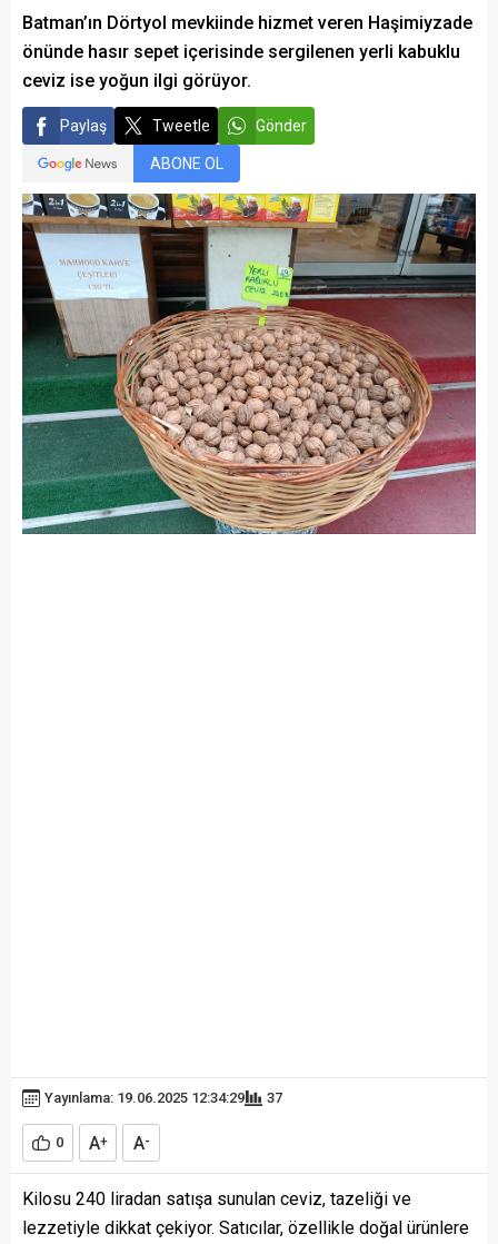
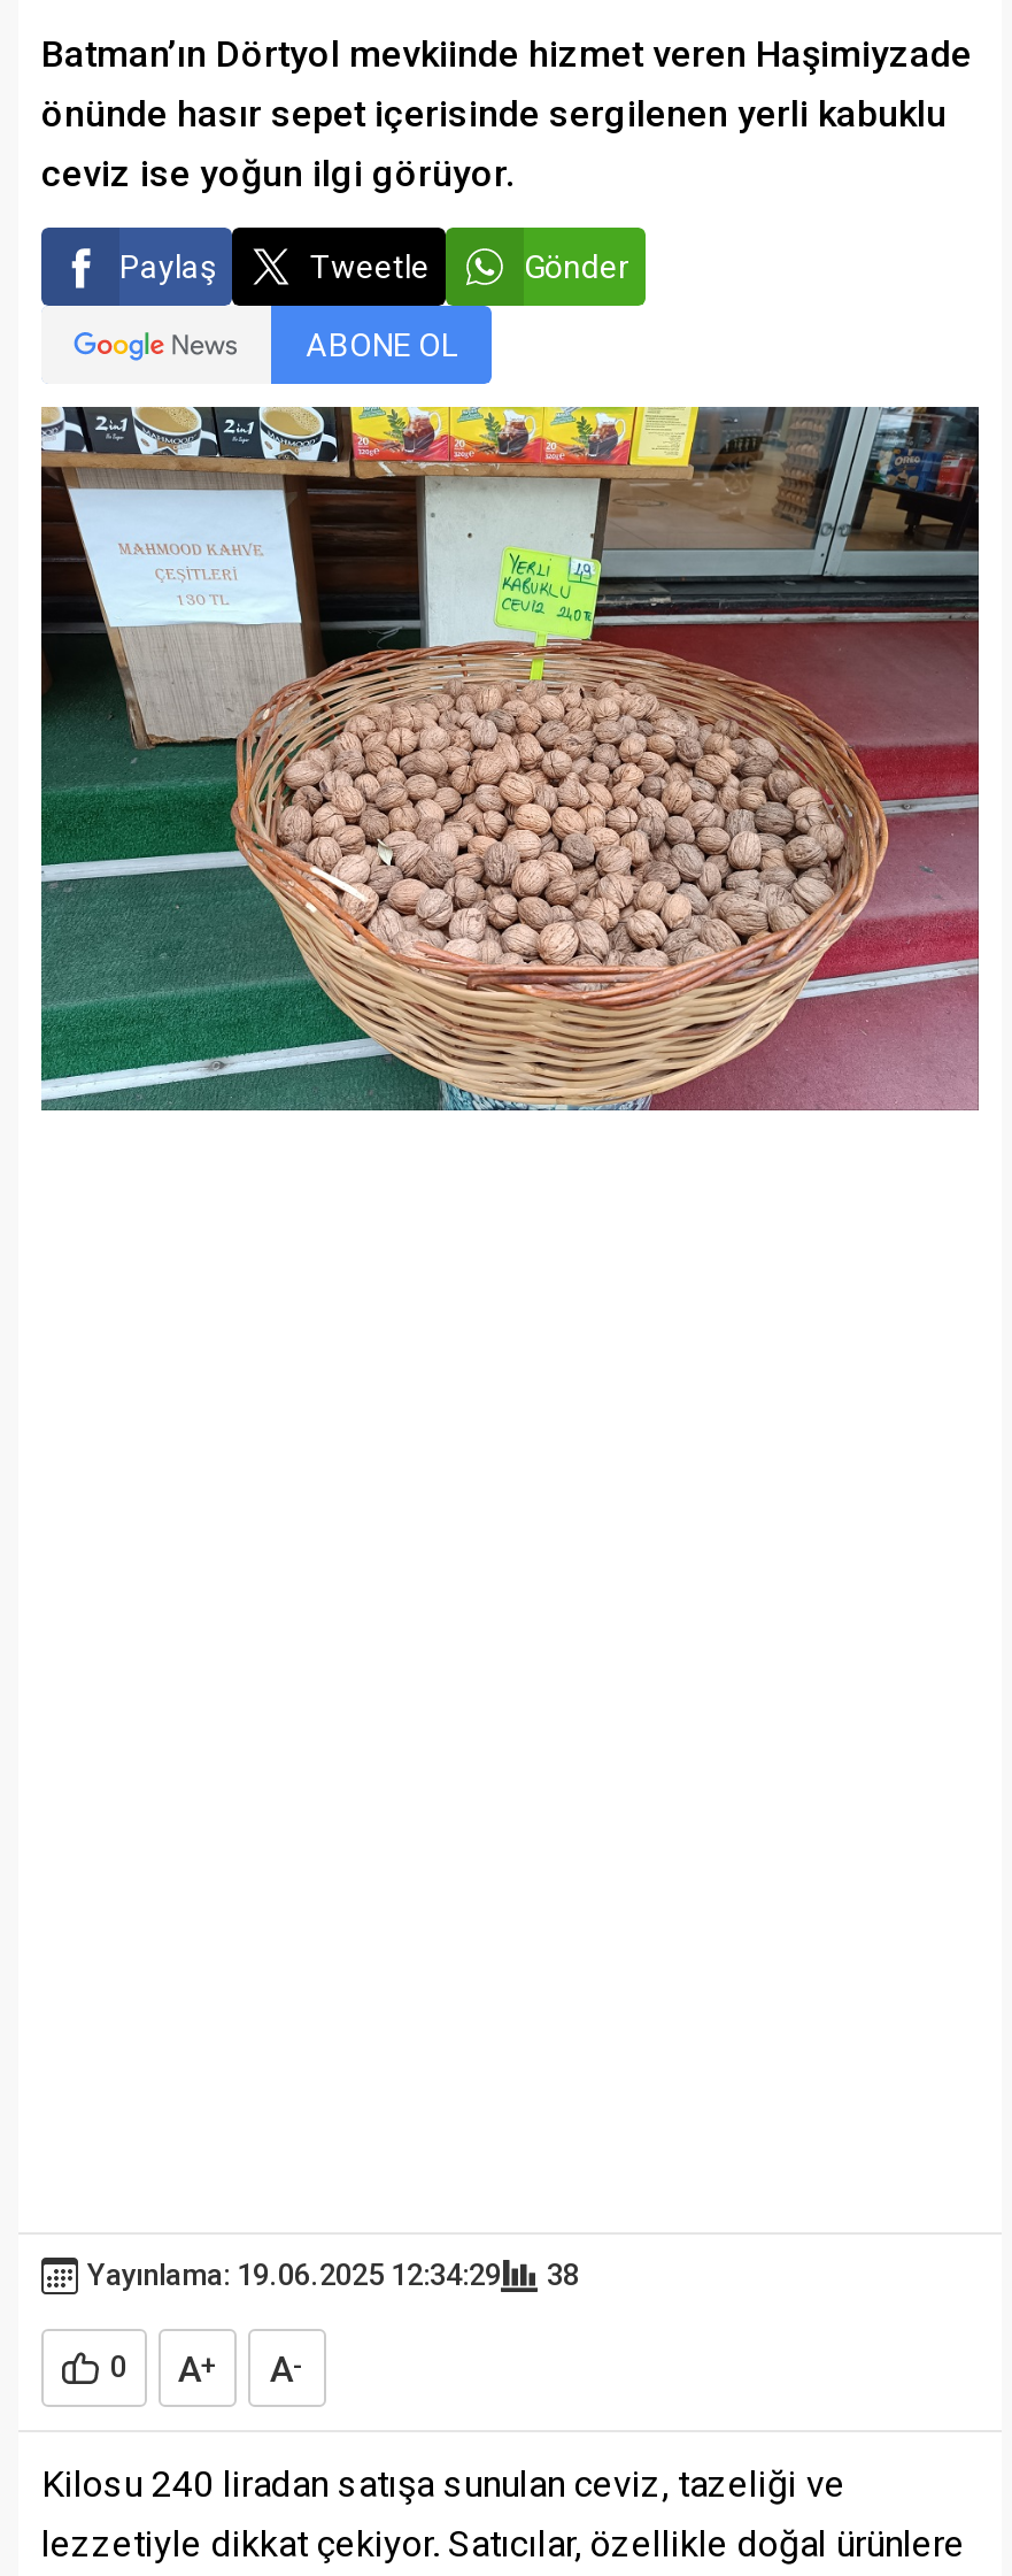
[44,1089,282,1106] Yayınlama: 19.06.2025 12:34:29 37 -> [87,2257,579,2292] Yayınlama: 19.06.2025 12:34:29 38

